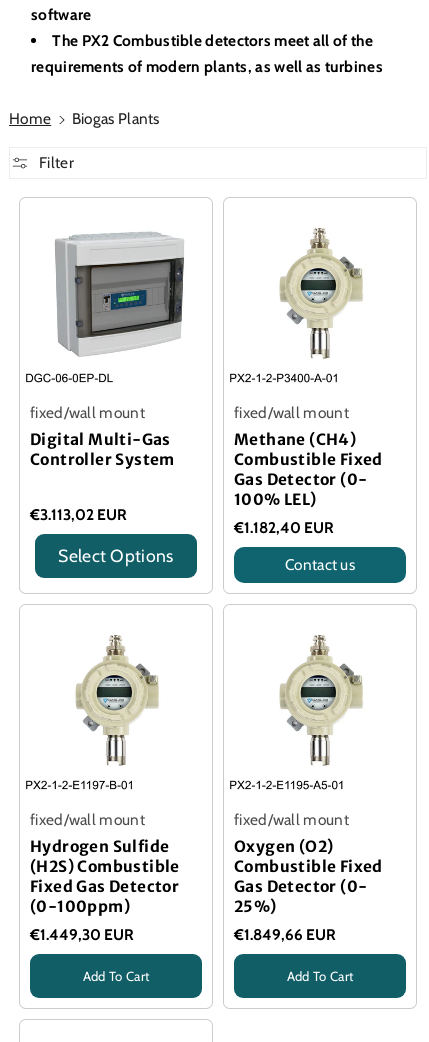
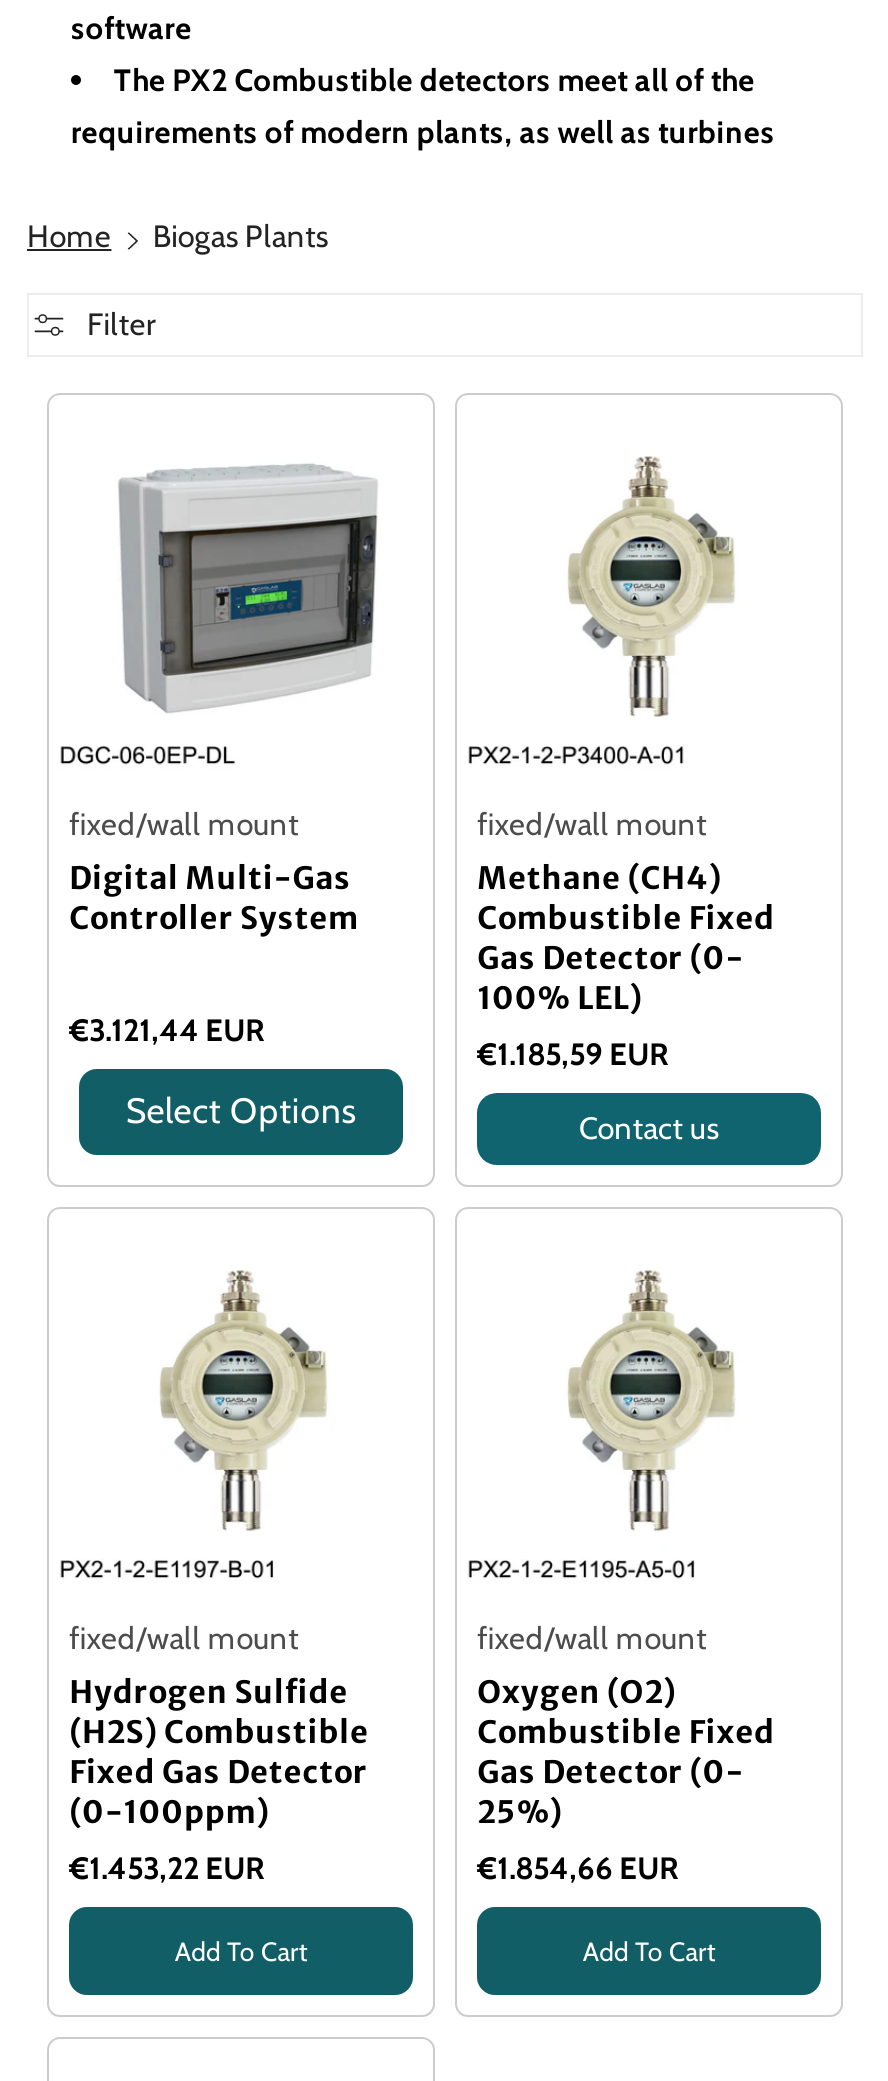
[30,505,127,524] €3.113,02 EUR -> [69,1010,265,1048] €3.121,44 EUR
[234,518,334,537] €1.182,40 EUR -> [477,1036,669,1074] €1.185,59 EUR
[30,925,134,944] €1.449,30 EUR -> [69,1850,265,1888] €1.453,22 EUR
[234,925,336,944] €1.849,66 EUR -> [477,1850,679,1888] €1.854,66 EUR

